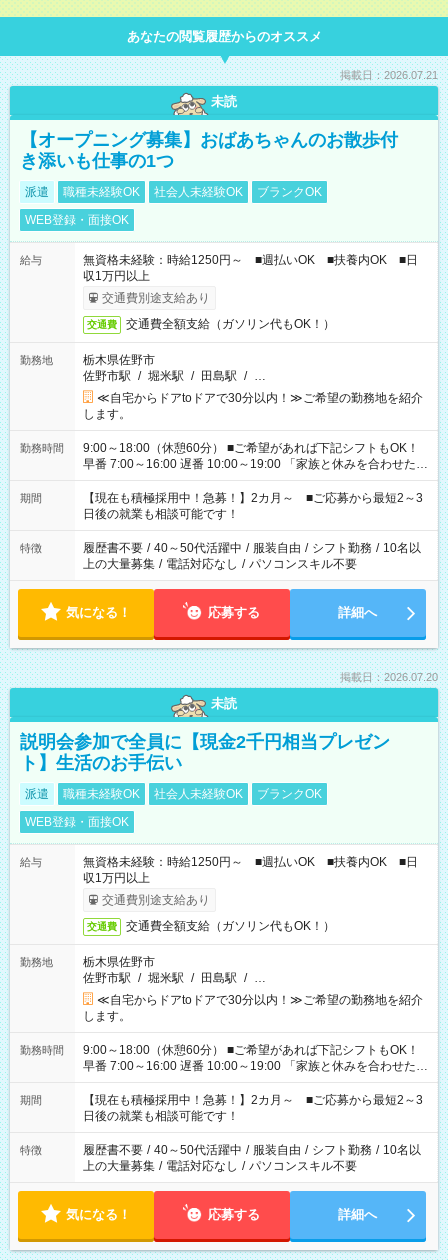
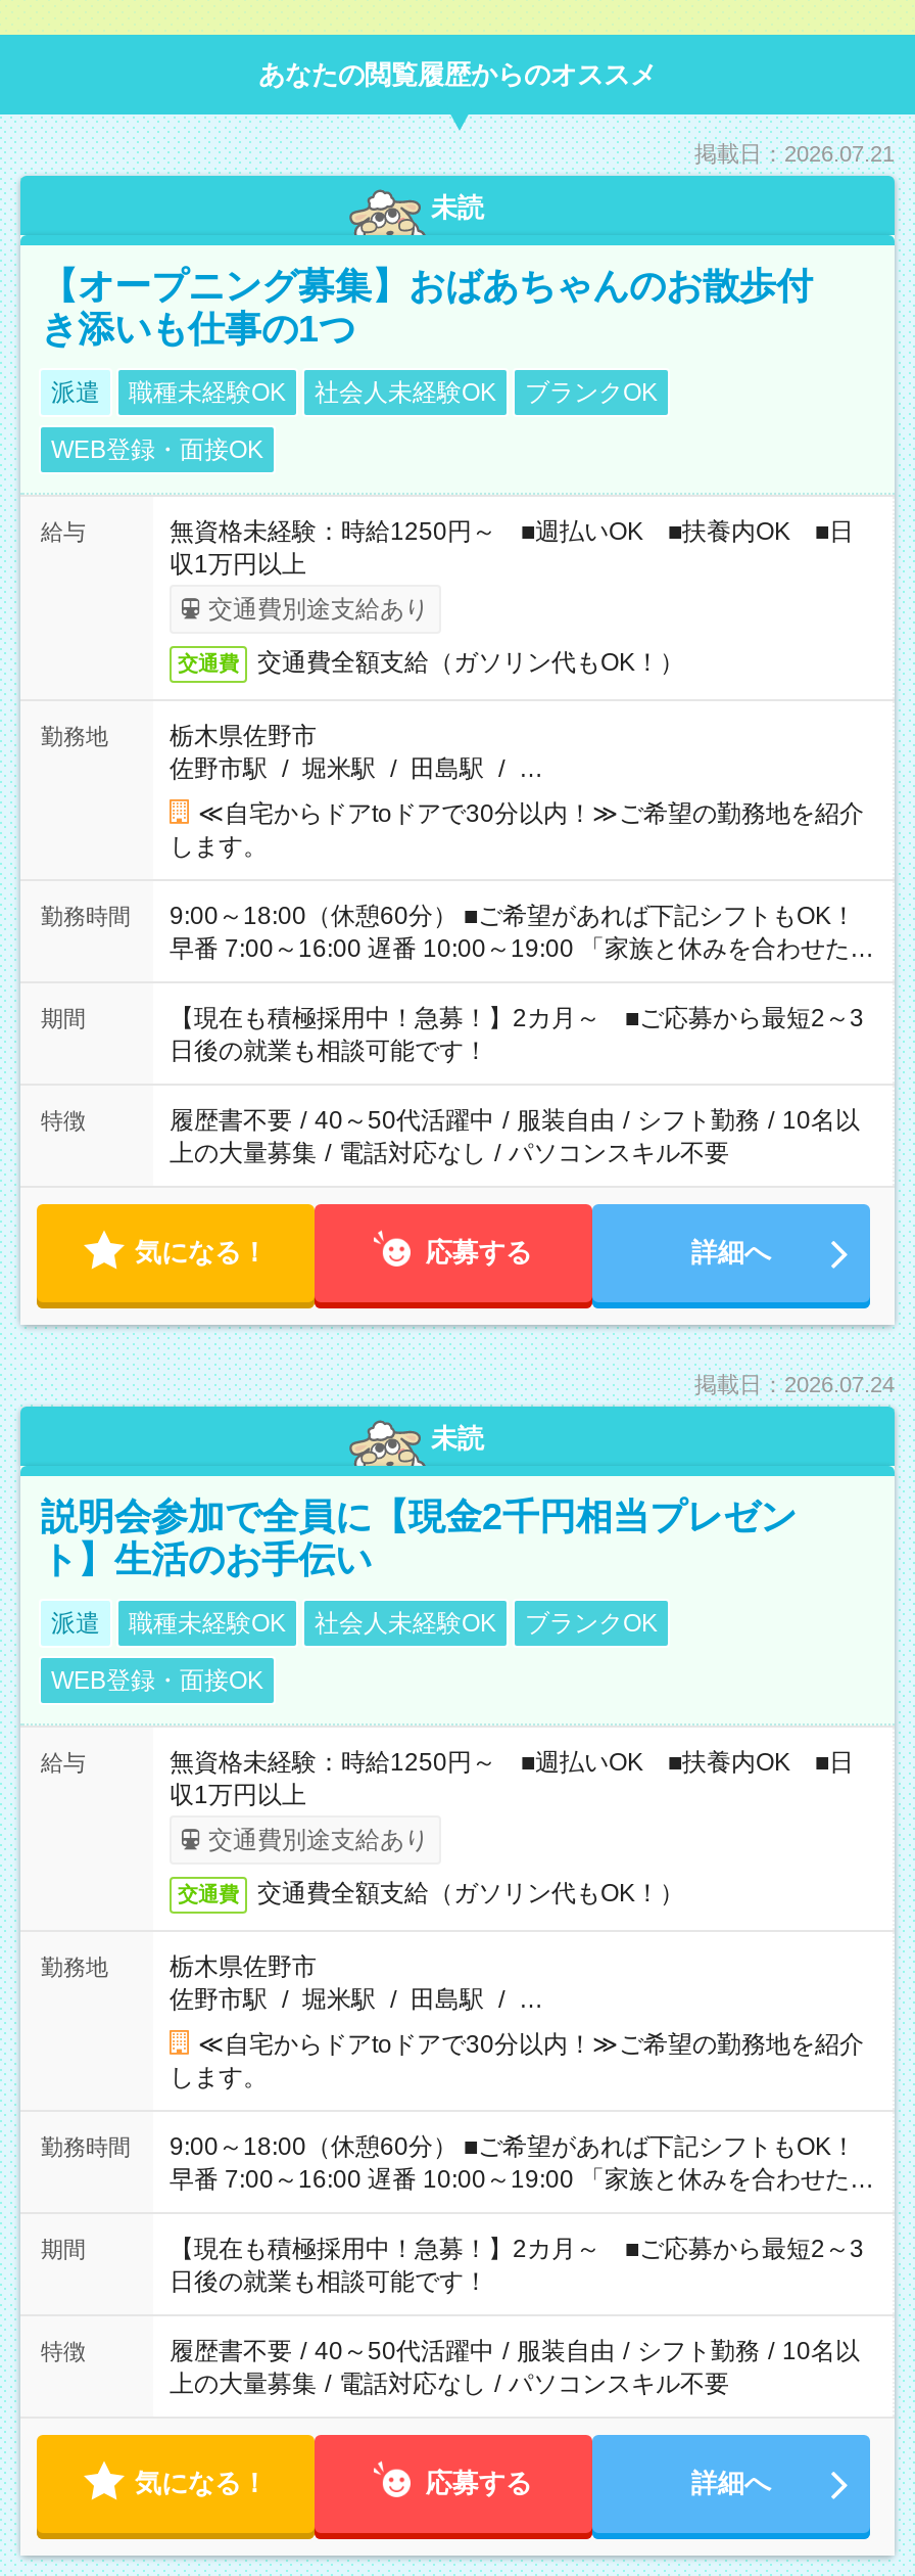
[340,671,438,683] 掲載日：2026.07.20 -> [694,1372,895,1396] 掲載日：2026.07.24

